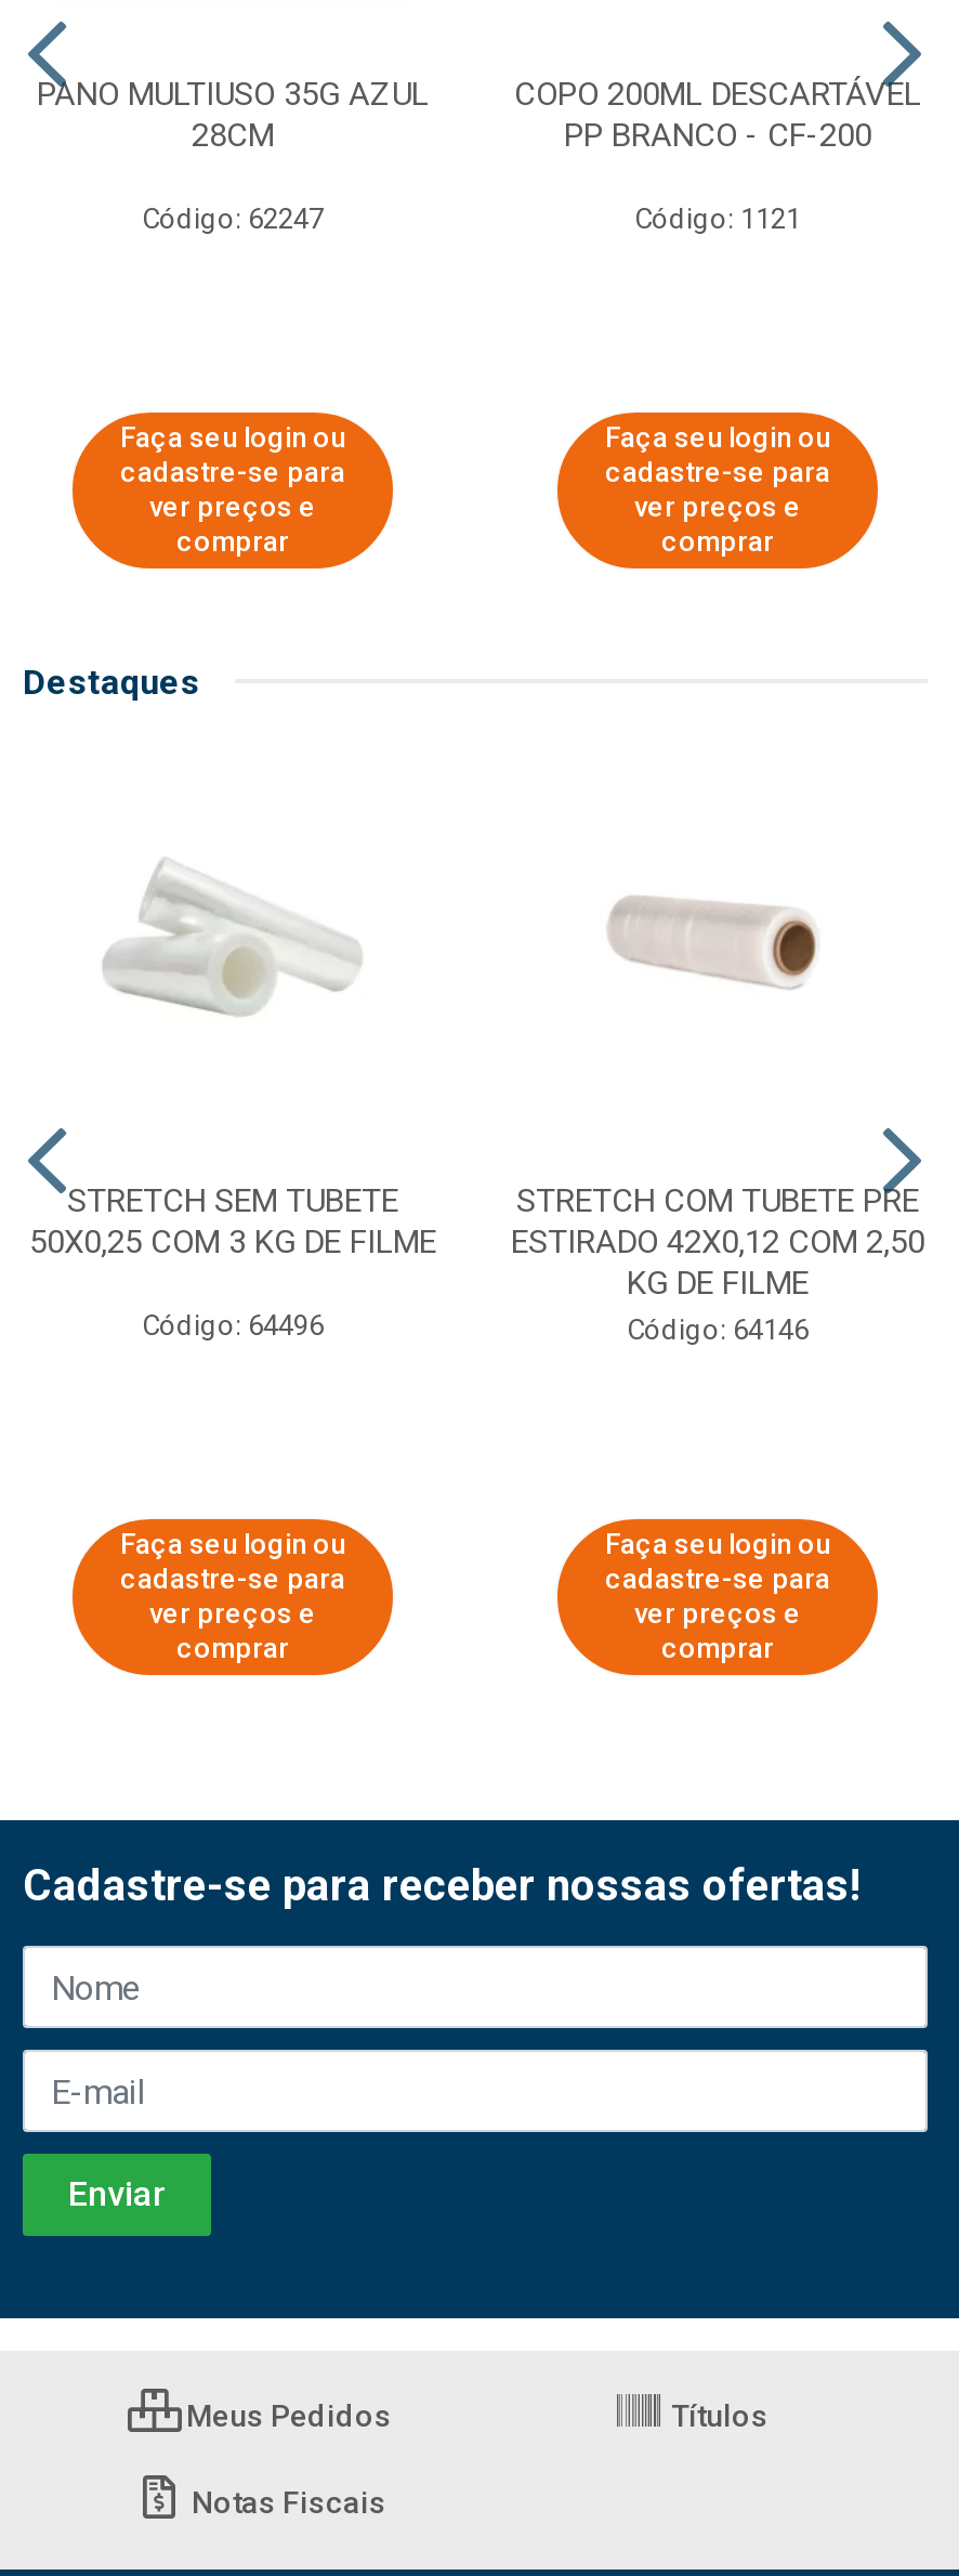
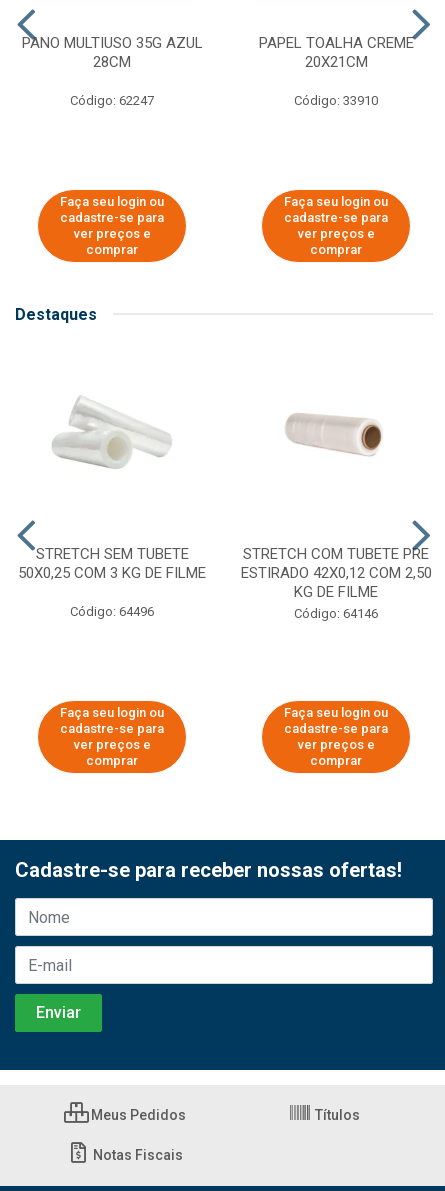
[514,74,921,154] COPO 200ML DESCARTÁVEL | PP BRANCO - CF-200 -> [258,34,413,71] PAPEL TOALHA CREME | 20X21CM
[634,202,801,234] Código: 1121 -> [294,93,378,108] Código: 33910

